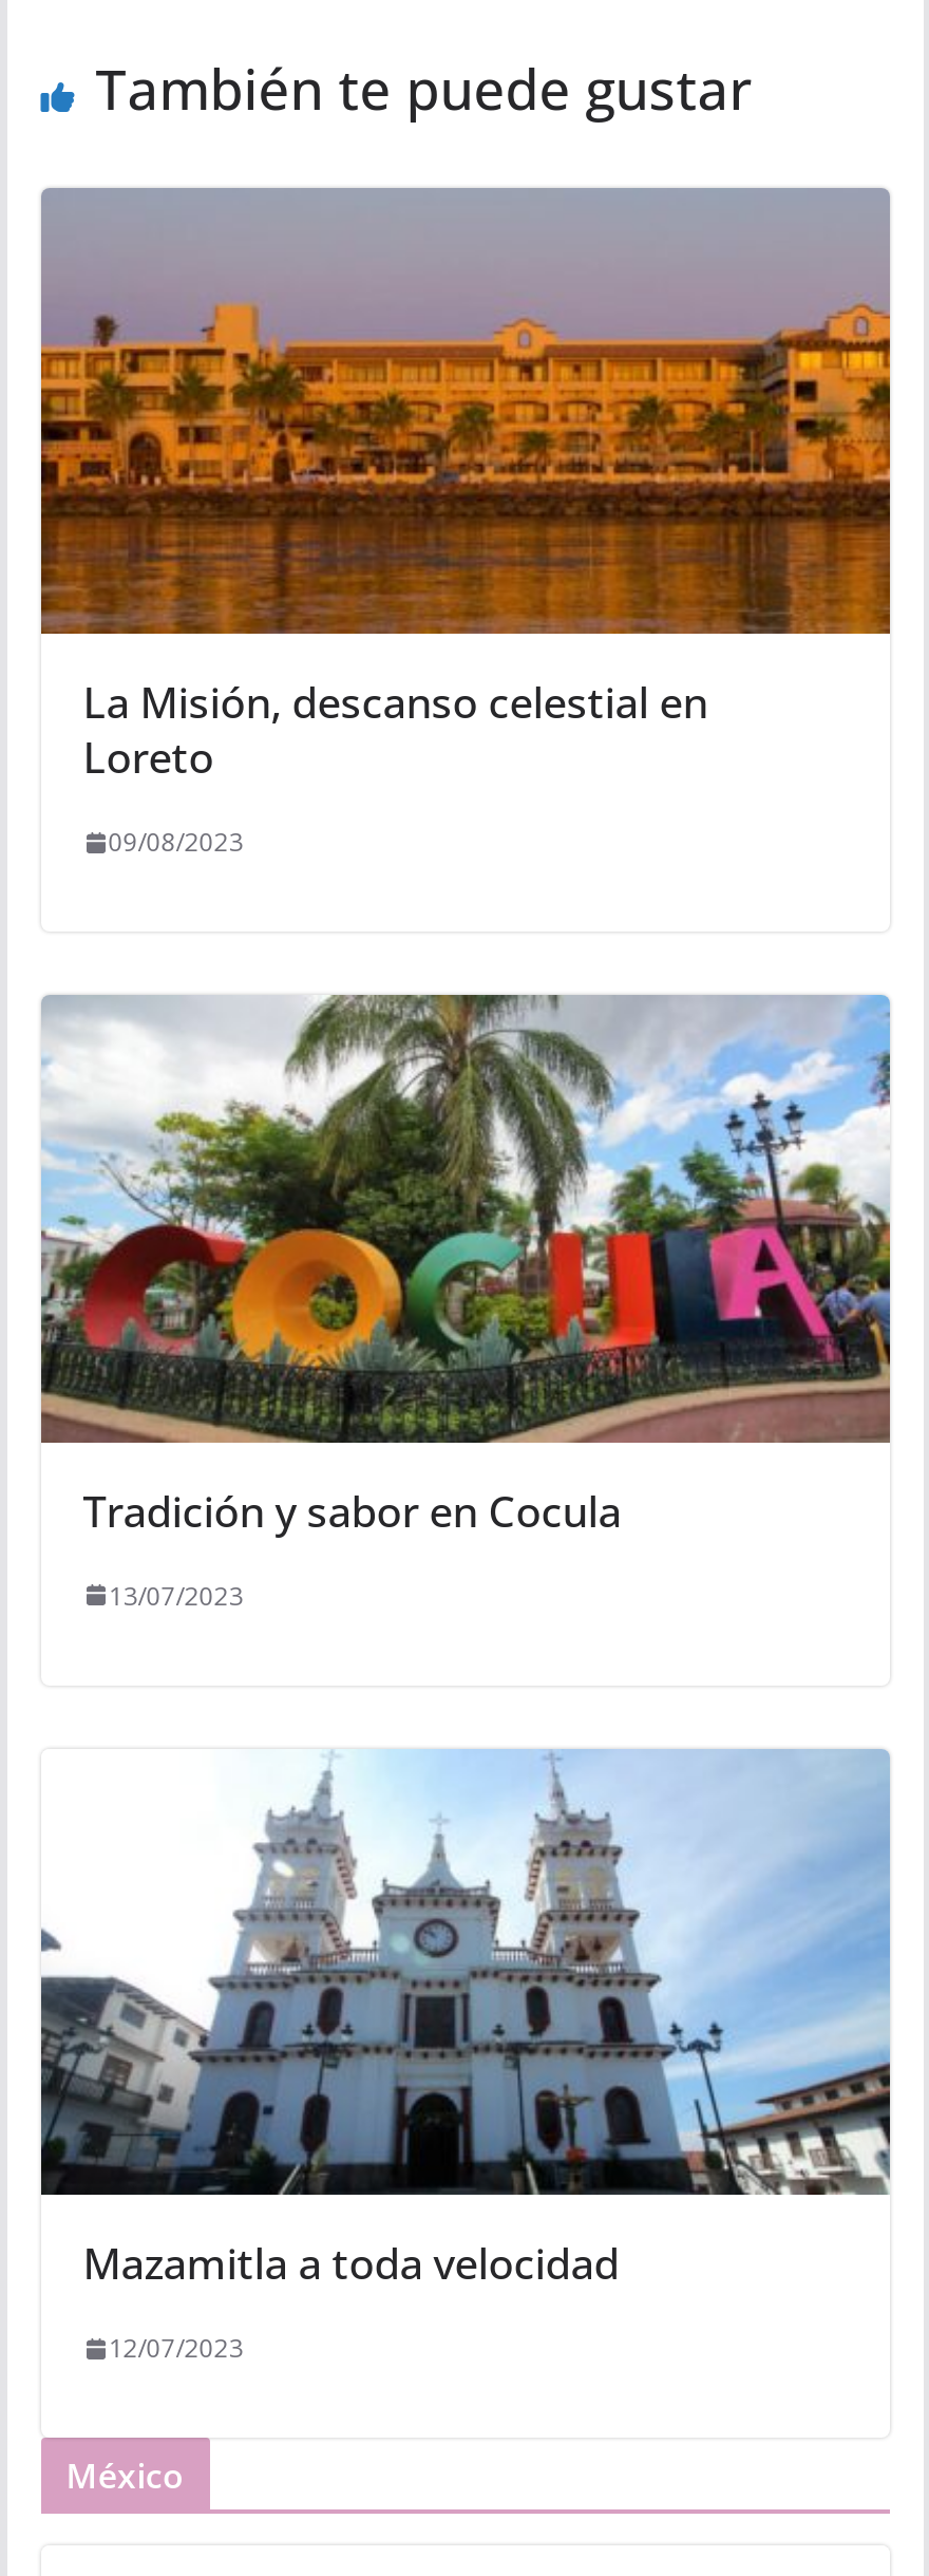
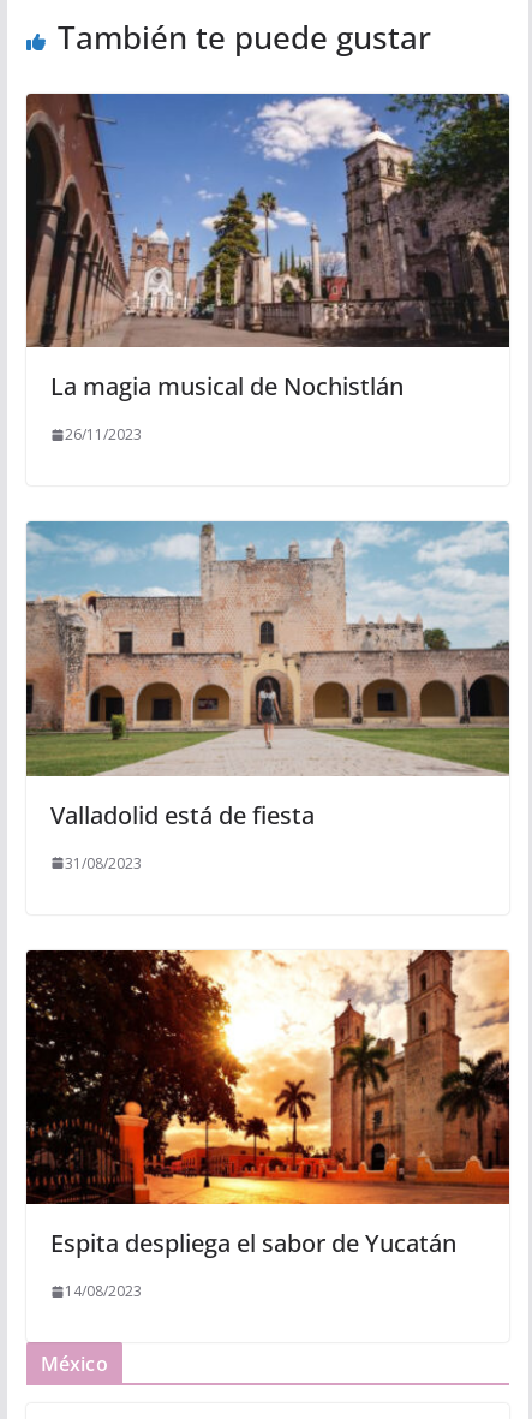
[39,188,892,786] [image] | La Misión, descanso celestial en | Loreto -> [26,94,510,403] [image] | La magia musical de Nochistlán
[108,824,243,860] 09/08/2023 -> [64,424,141,445] 26/11/2023
[39,993,890,1539] [image] | Tradición y sabor en Cocula -> [25,521,509,831] [image] | Valladolid está de fiesta
[108,1577,243,1613] 13/07/2023 -> [64,853,141,873] 31/08/2023
[39,1747,892,2293] [image] | Mazamitla a toda velocidad -> [25,949,510,1260] [image] | Espita despliega el sabor de Yucatán
[108,2331,243,2367] 12/07/2023 -> [64,1281,141,1302] 14/08/2023

